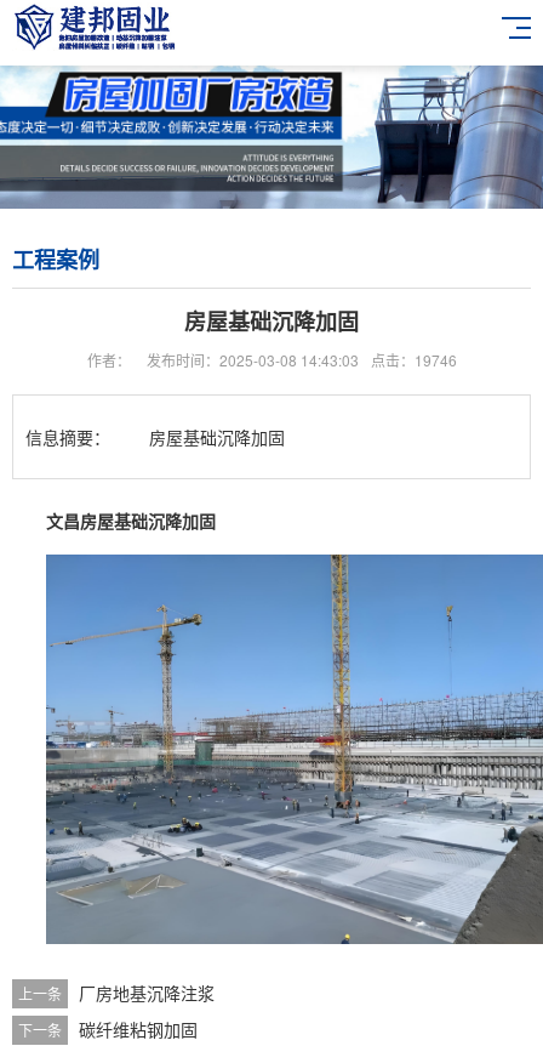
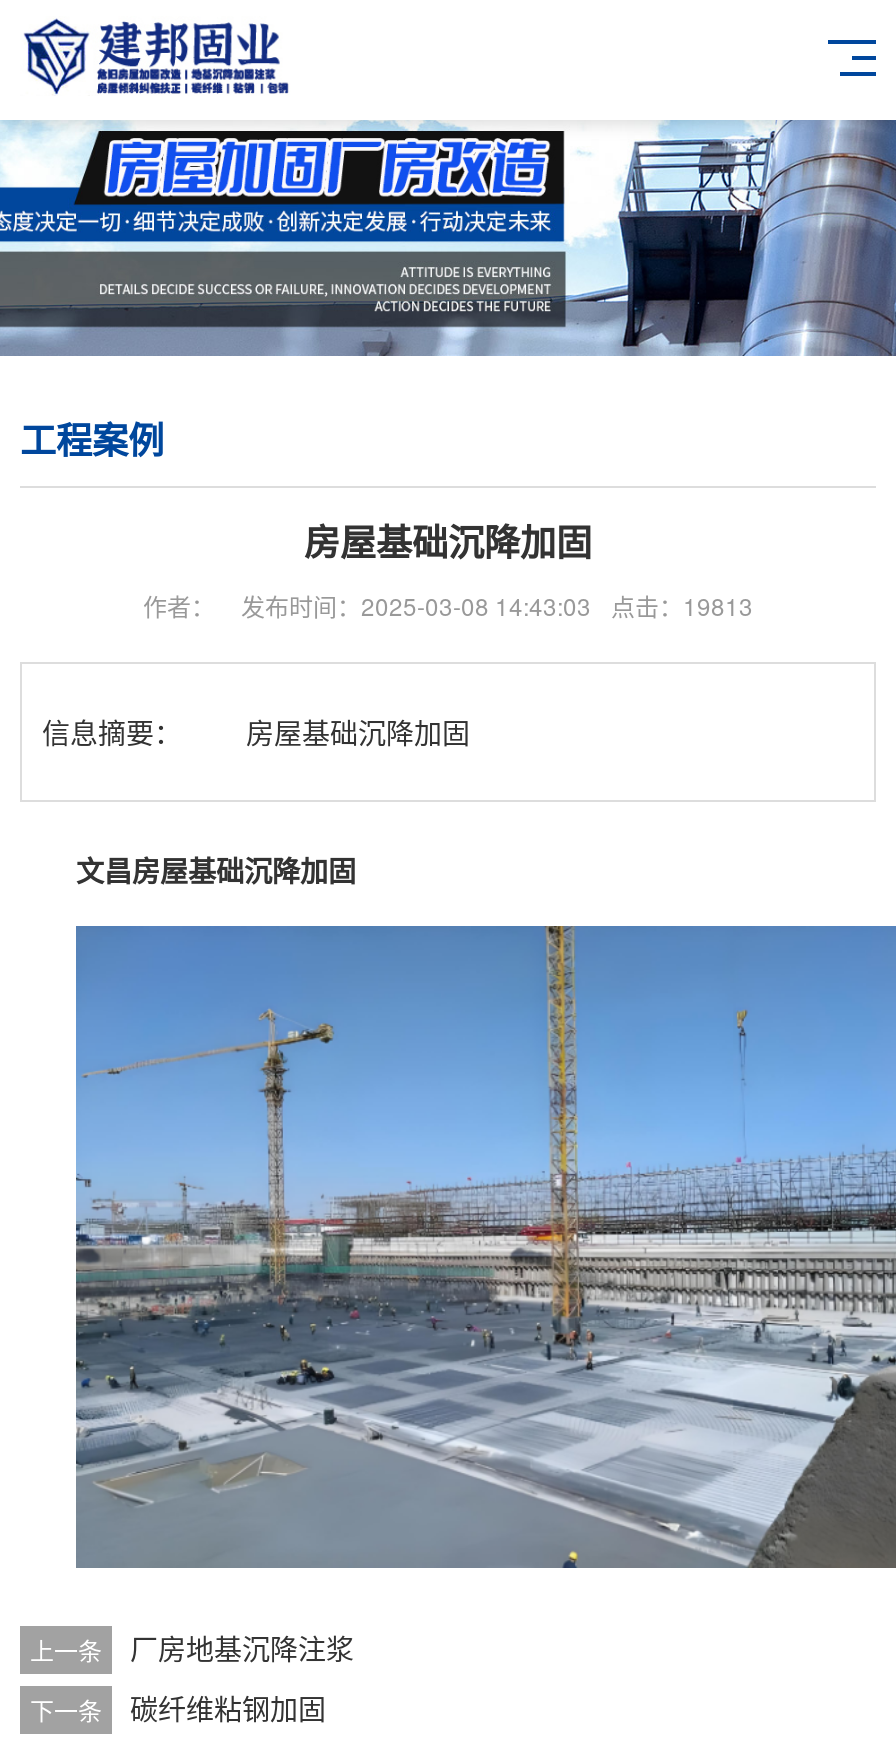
[146,349,456,370] 发布时间：2025-03-08 14:43:03 点击：19746 -> [241,588,753,622] 发布时间：2025-03-08 14:43:03 点击：19813

